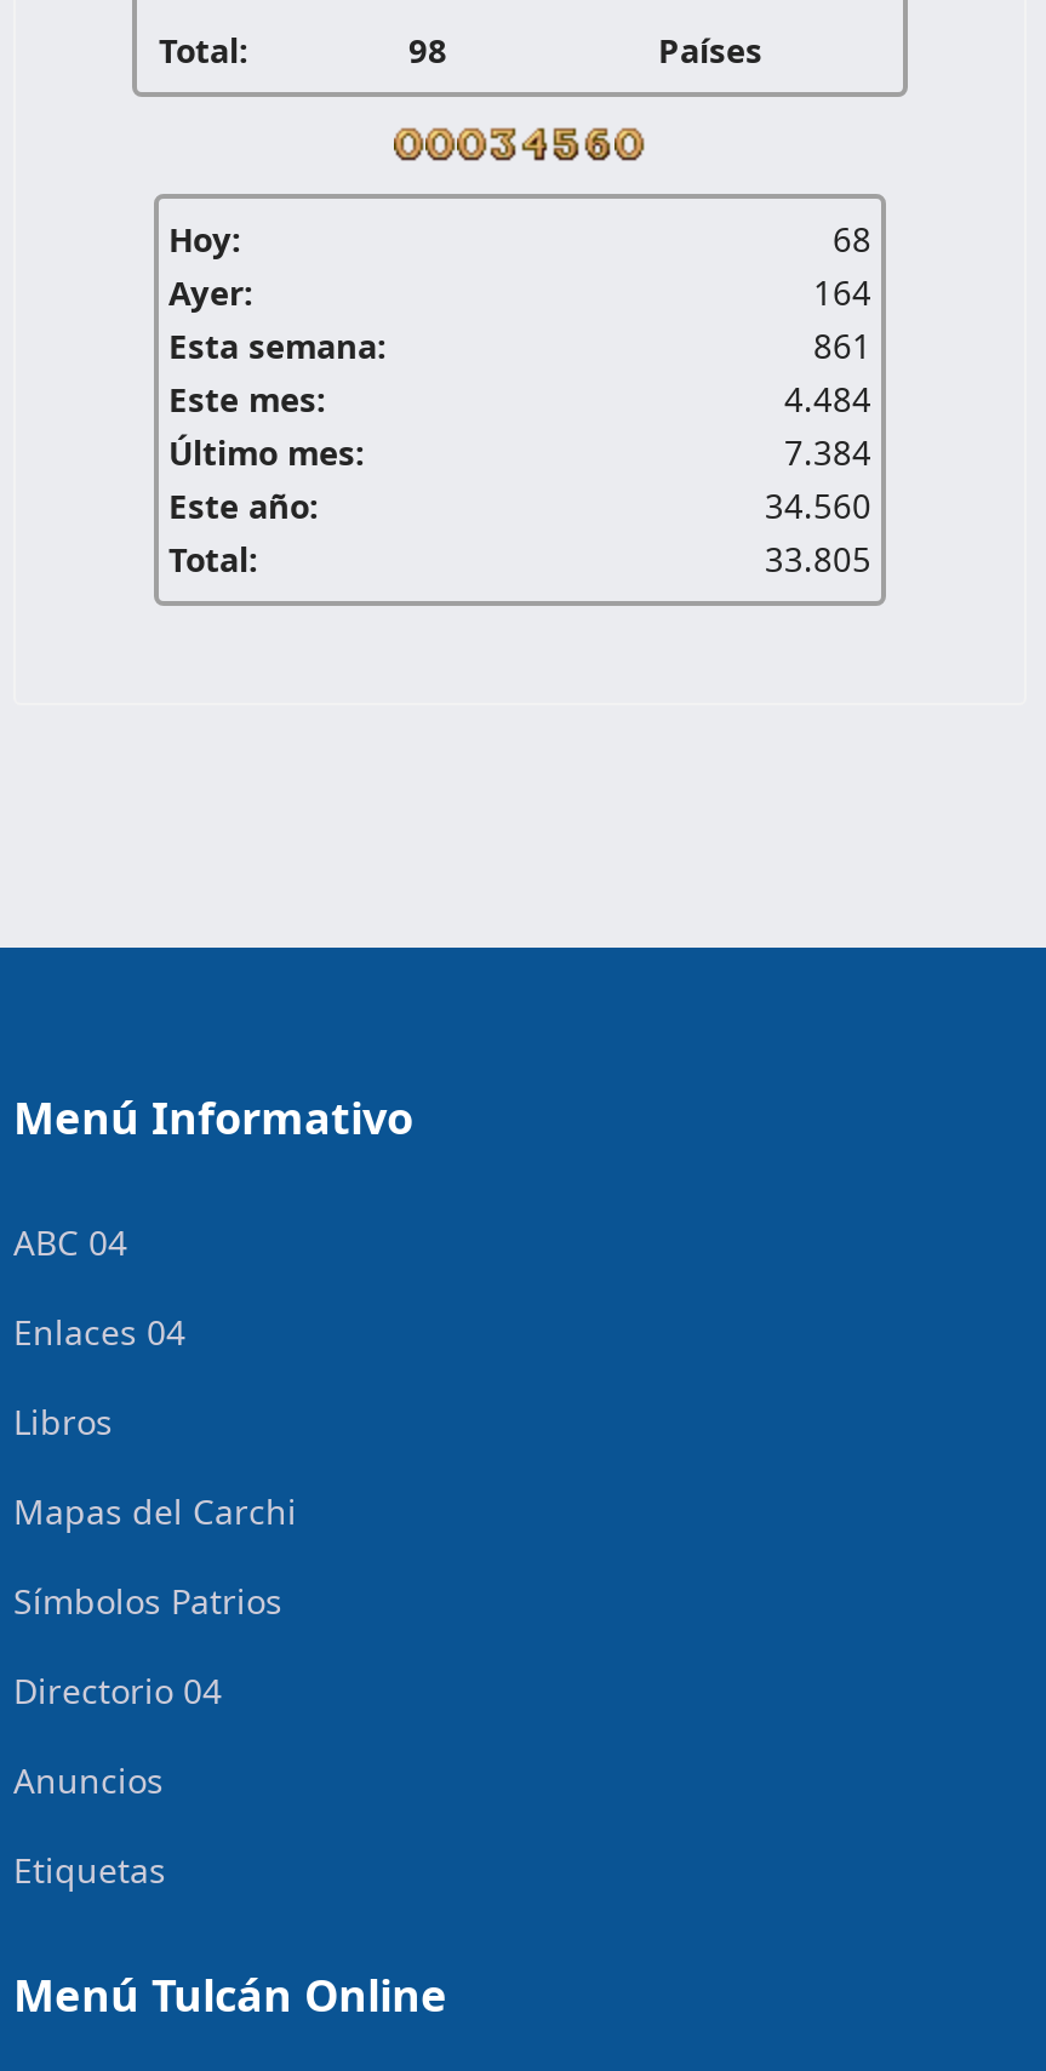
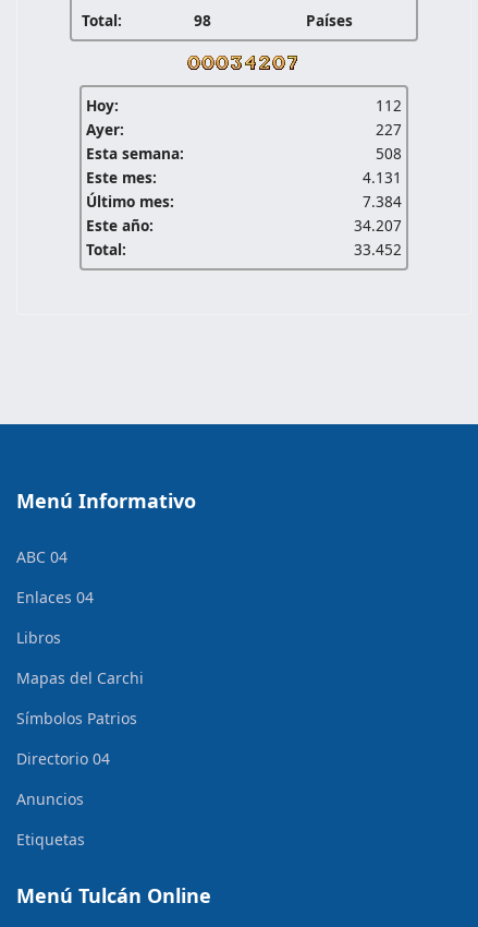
[833,216,871,262] 68 -> [376,95,402,116] 112
[813,269,871,315] 164 -> [376,119,402,140] 227
[813,323,871,369] 861 -> [376,143,402,164] 508
[784,376,871,422] 4.484 -> [363,167,402,188] 4.131
[765,483,871,529] 34.560 -> [354,215,402,236] 34.207
[765,536,871,582] 33.805 -> [354,239,402,260] 33.452

